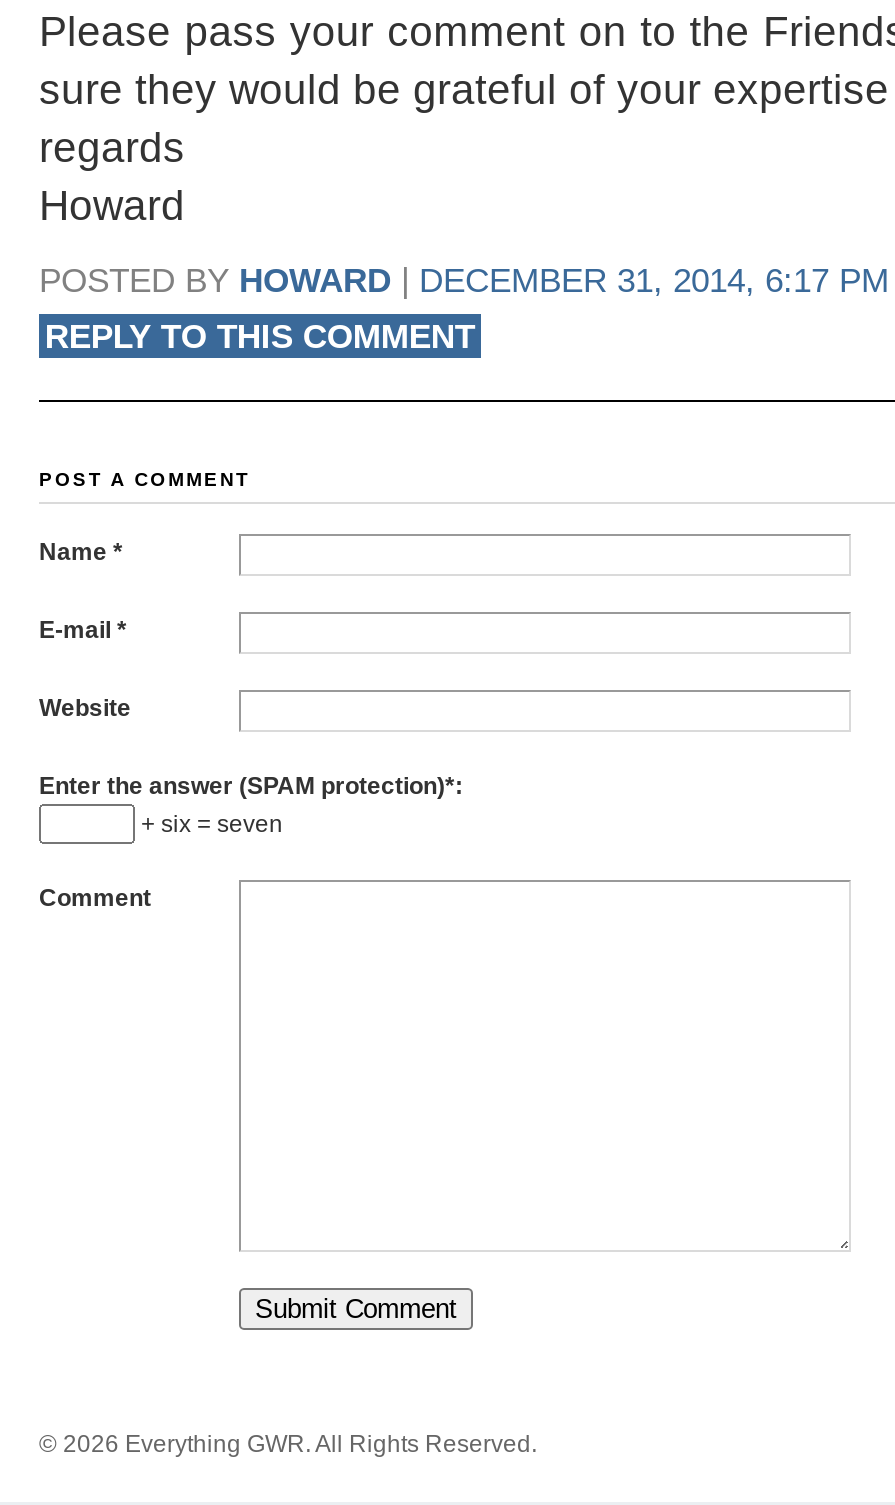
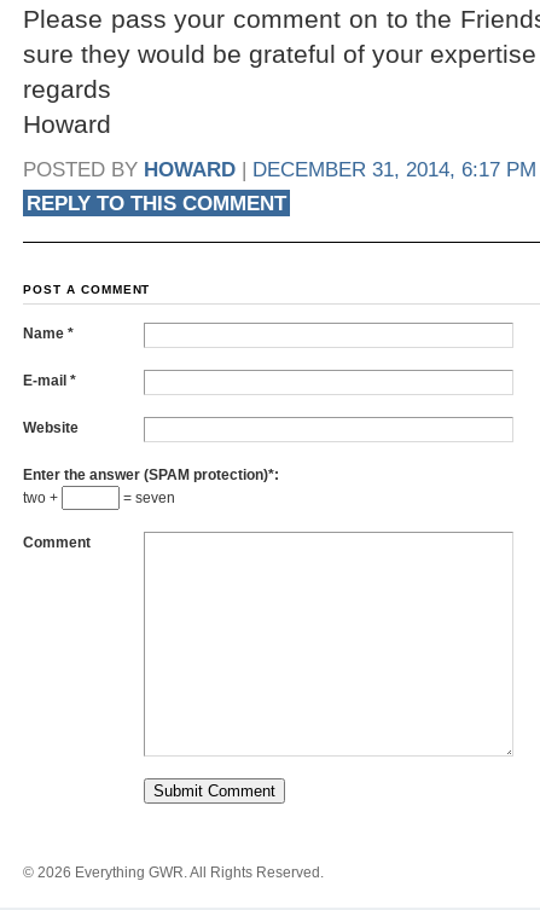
[135,810,283,838] + six = seven -> [23,489,175,506] two + | = seven

